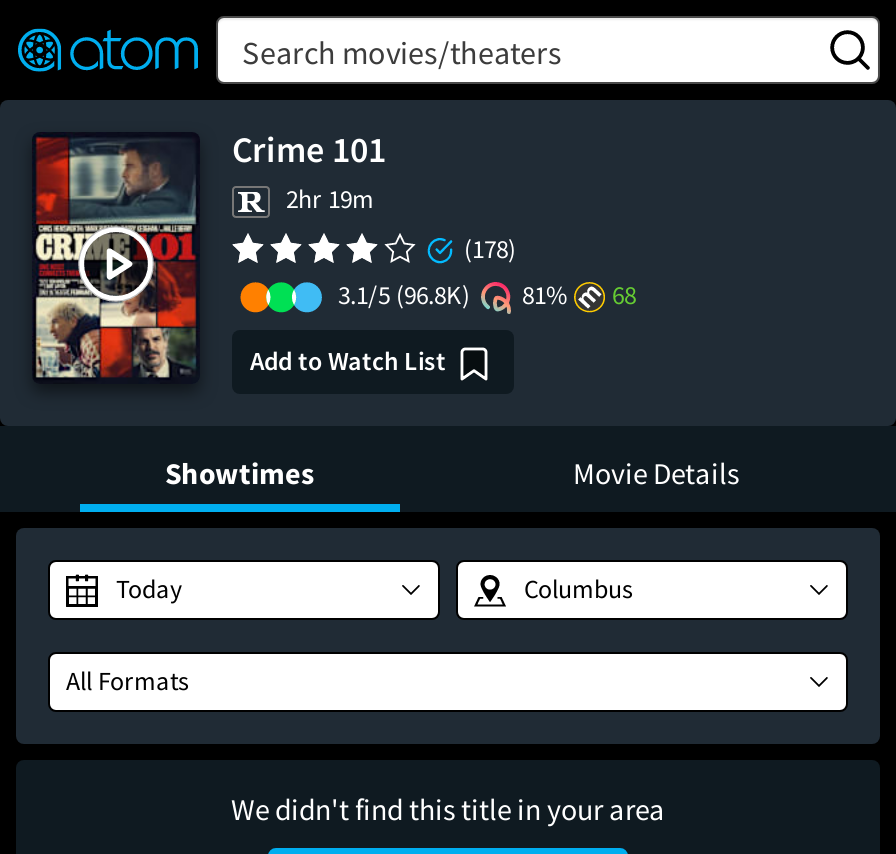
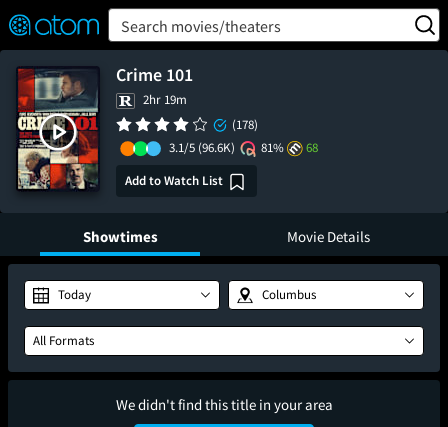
[338,278,636,312] 3.1/5 (96.8K) 81% 68 -> [169,139,318,156] 3.1/5 (96.6K) 81% 68

